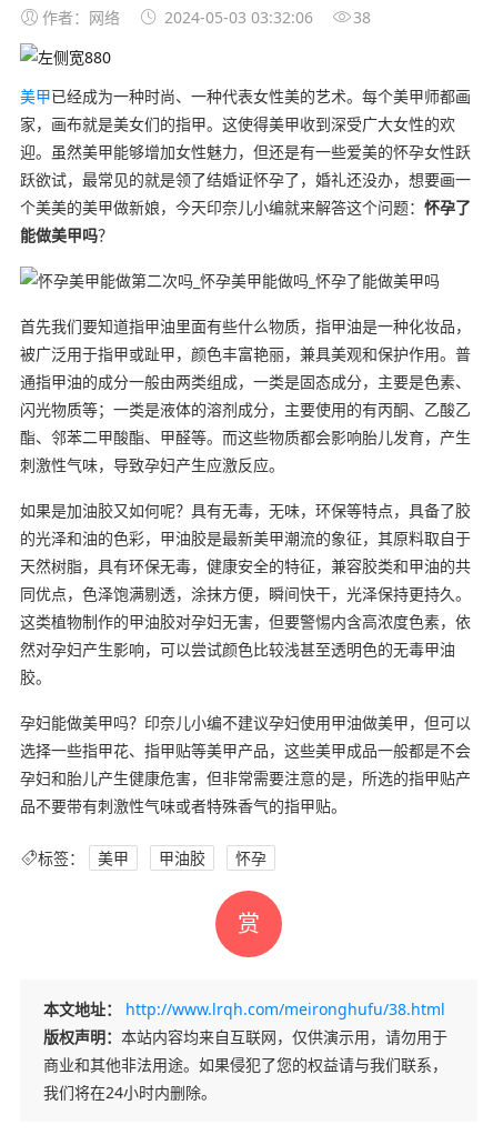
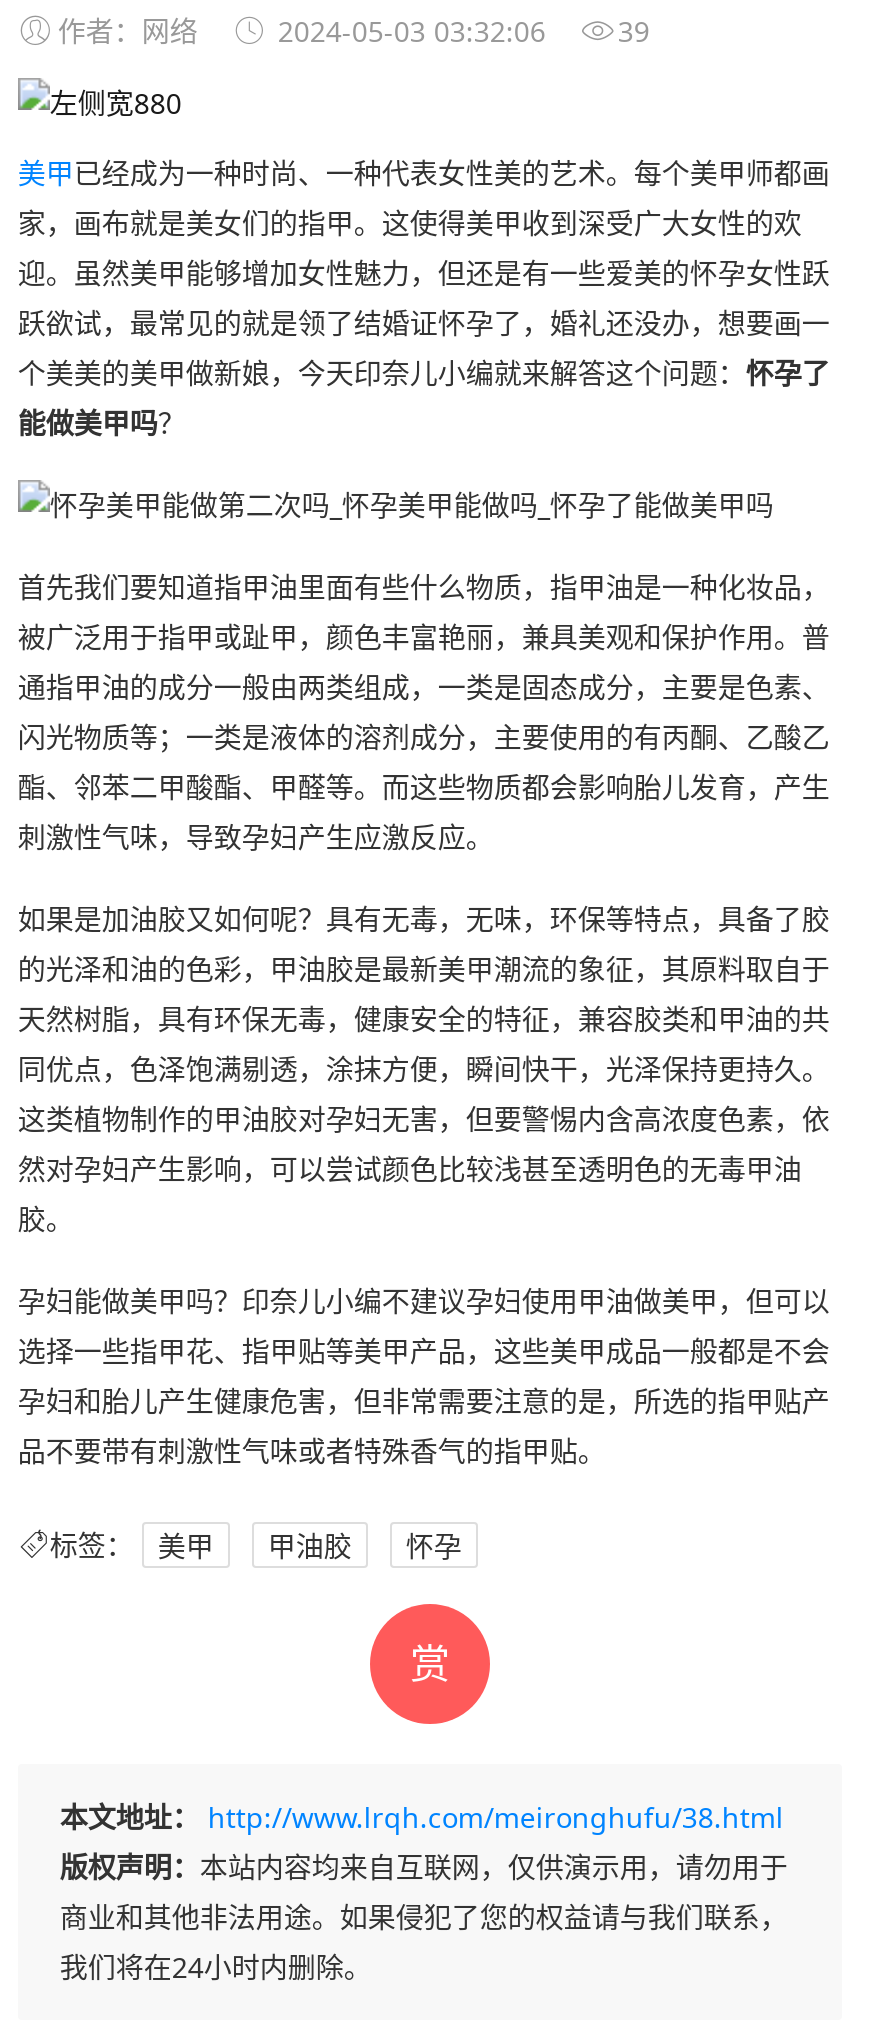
[42,7,371,28] 作者：网络 2024-05-03 03:32:06 38 -> [58,12,650,50] 作者：网络 2024-05-03 03:32:06 39

